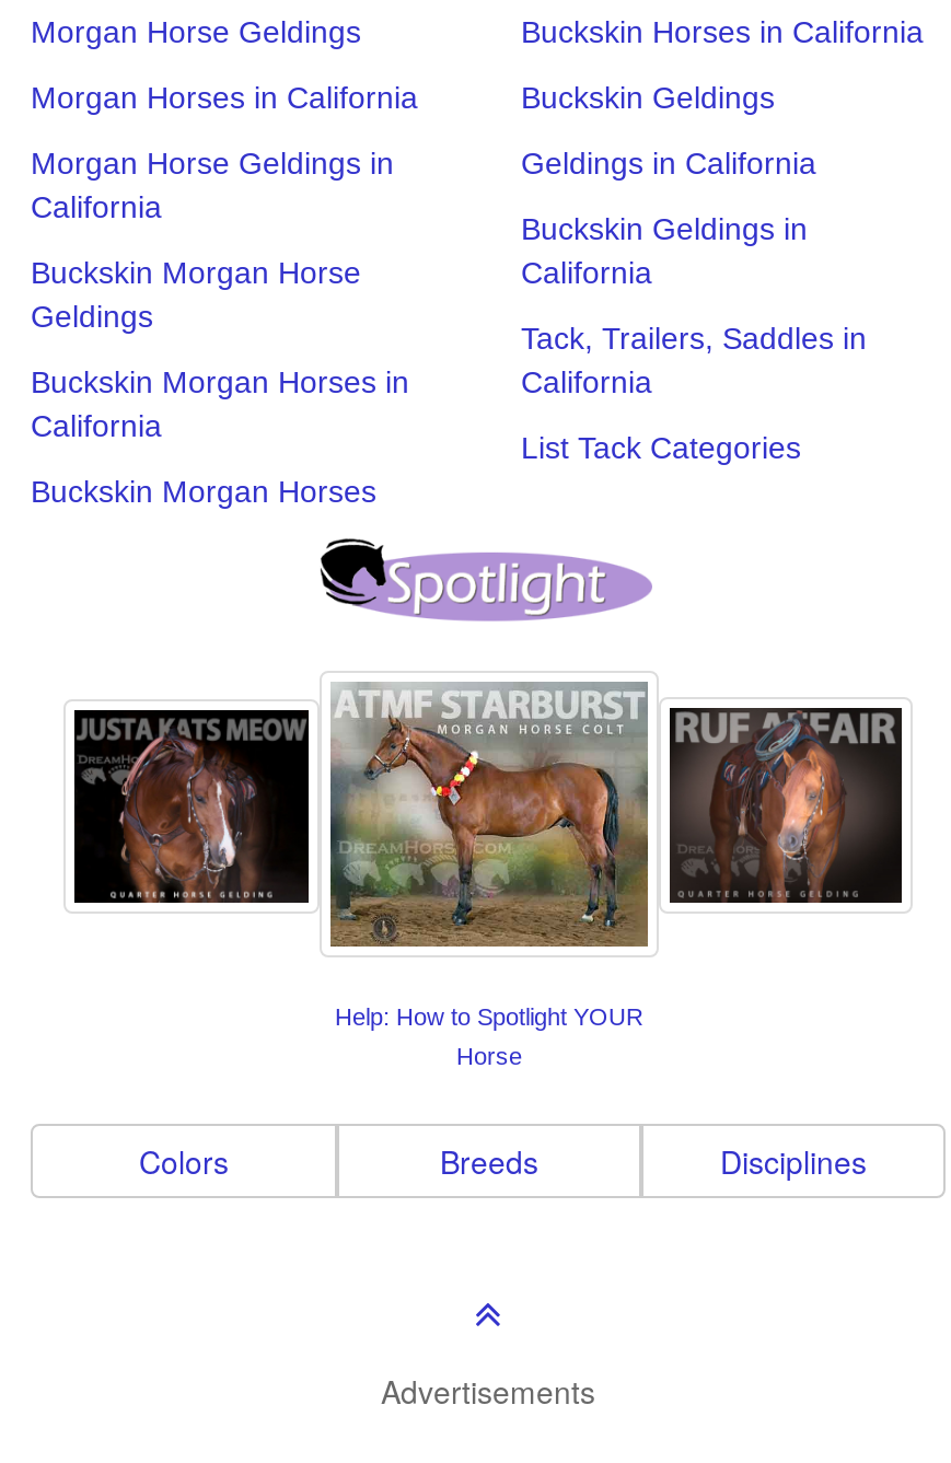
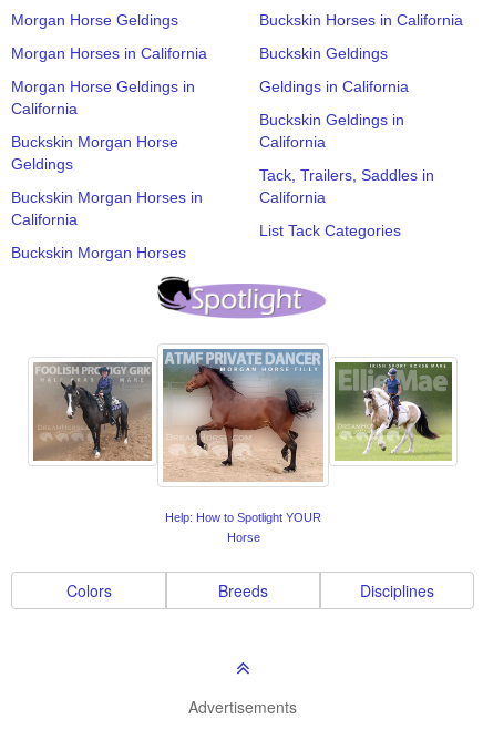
[328,682,648,947] [image] -> [163,349,323,481] [image]
[74,710,309,905] [image] -> [32,361,153,462] [image]
[668,708,904,905] [image] -> [333,361,453,462] [image]

